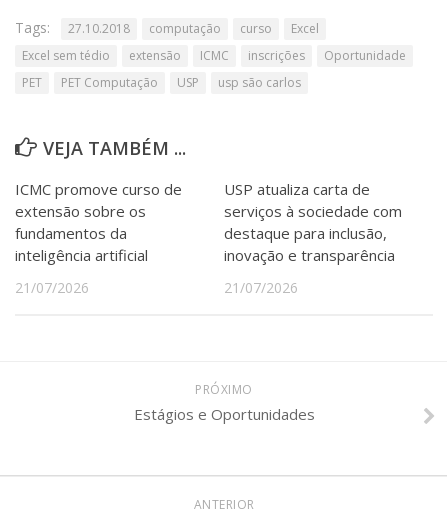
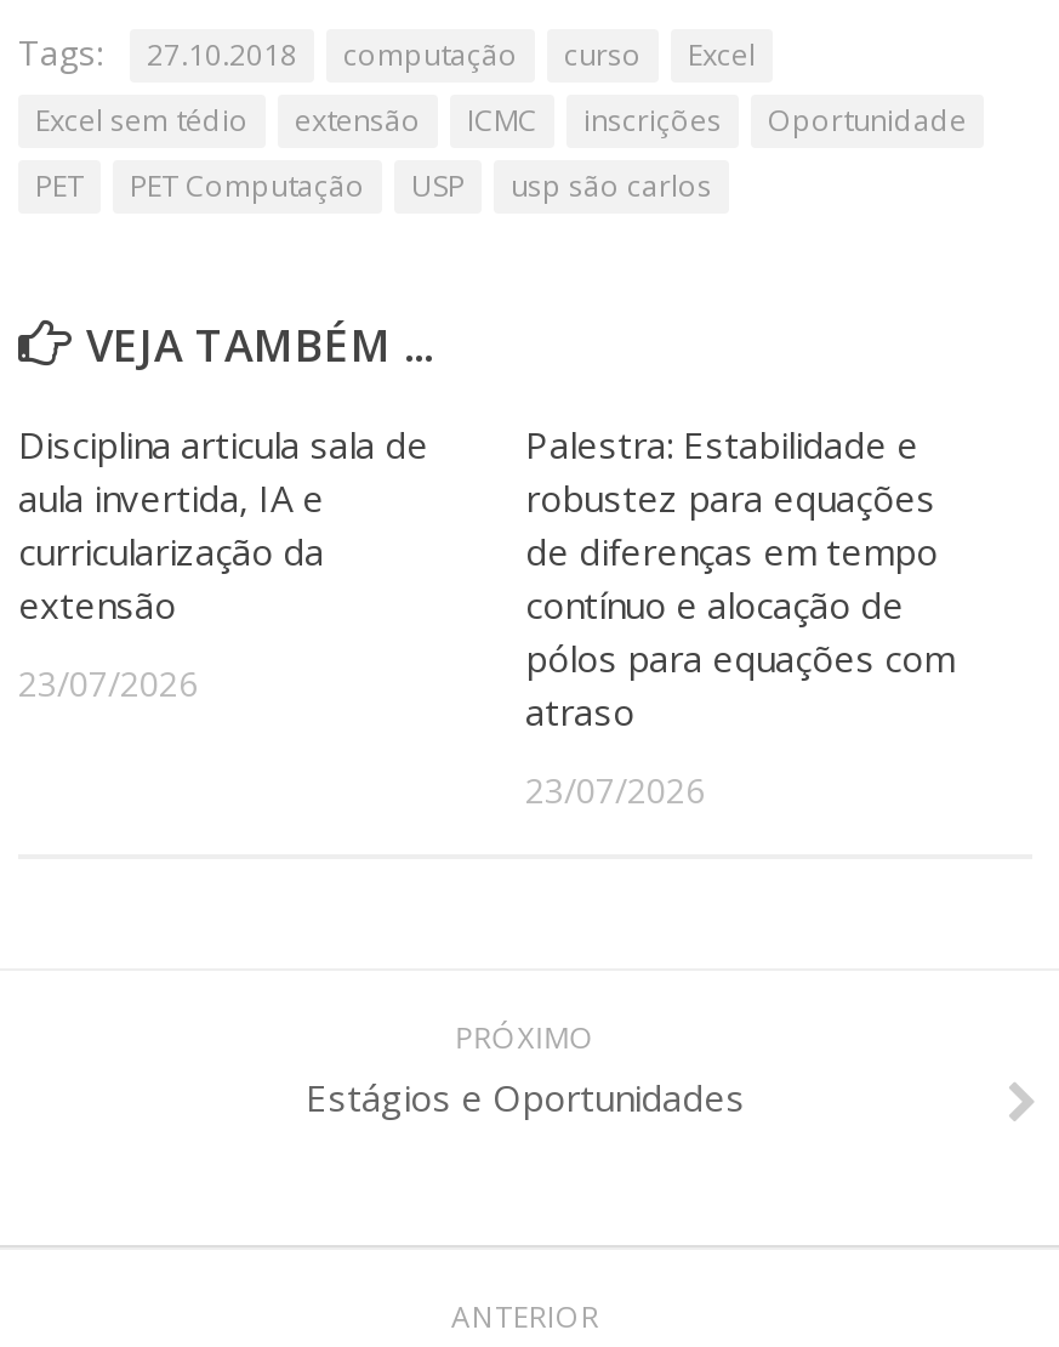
[15,179,182,265] ICMC promove curso de | extensão sobre os | fundamentos da | inteligência artificial -> [18,419,428,628] Disciplina articula sala de | aula invertida, IA e | curricularização da | extensão
[224,179,402,265] USP atualiza carta de | serviços à sociedade com | destaque para inclusão, | inovação e transparência -> [525,419,955,735] Palestra: Estabilidade e | robustez para equações | de diferenças em tempo | contínuo e alocação de | pólos para equações com | atraso
[15,278,89,297] 21/07/2026 -> [18,659,198,706] 23/07/2026
[224,278,298,297] 21/07/2026 -> [525,766,705,812] 23/07/2026

